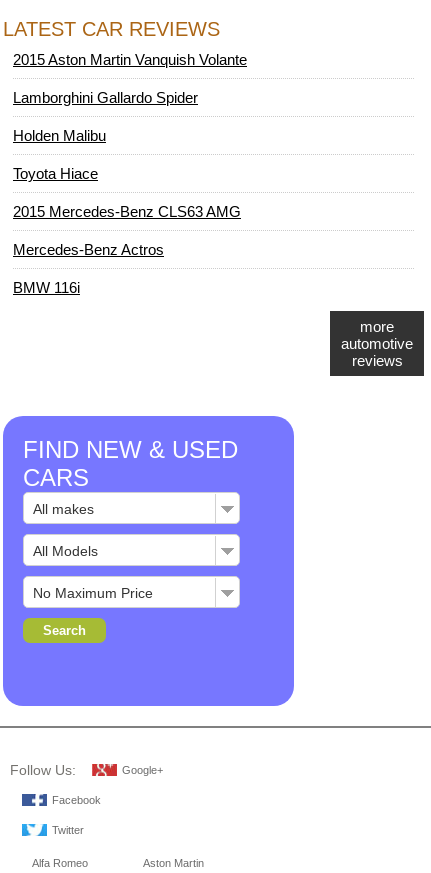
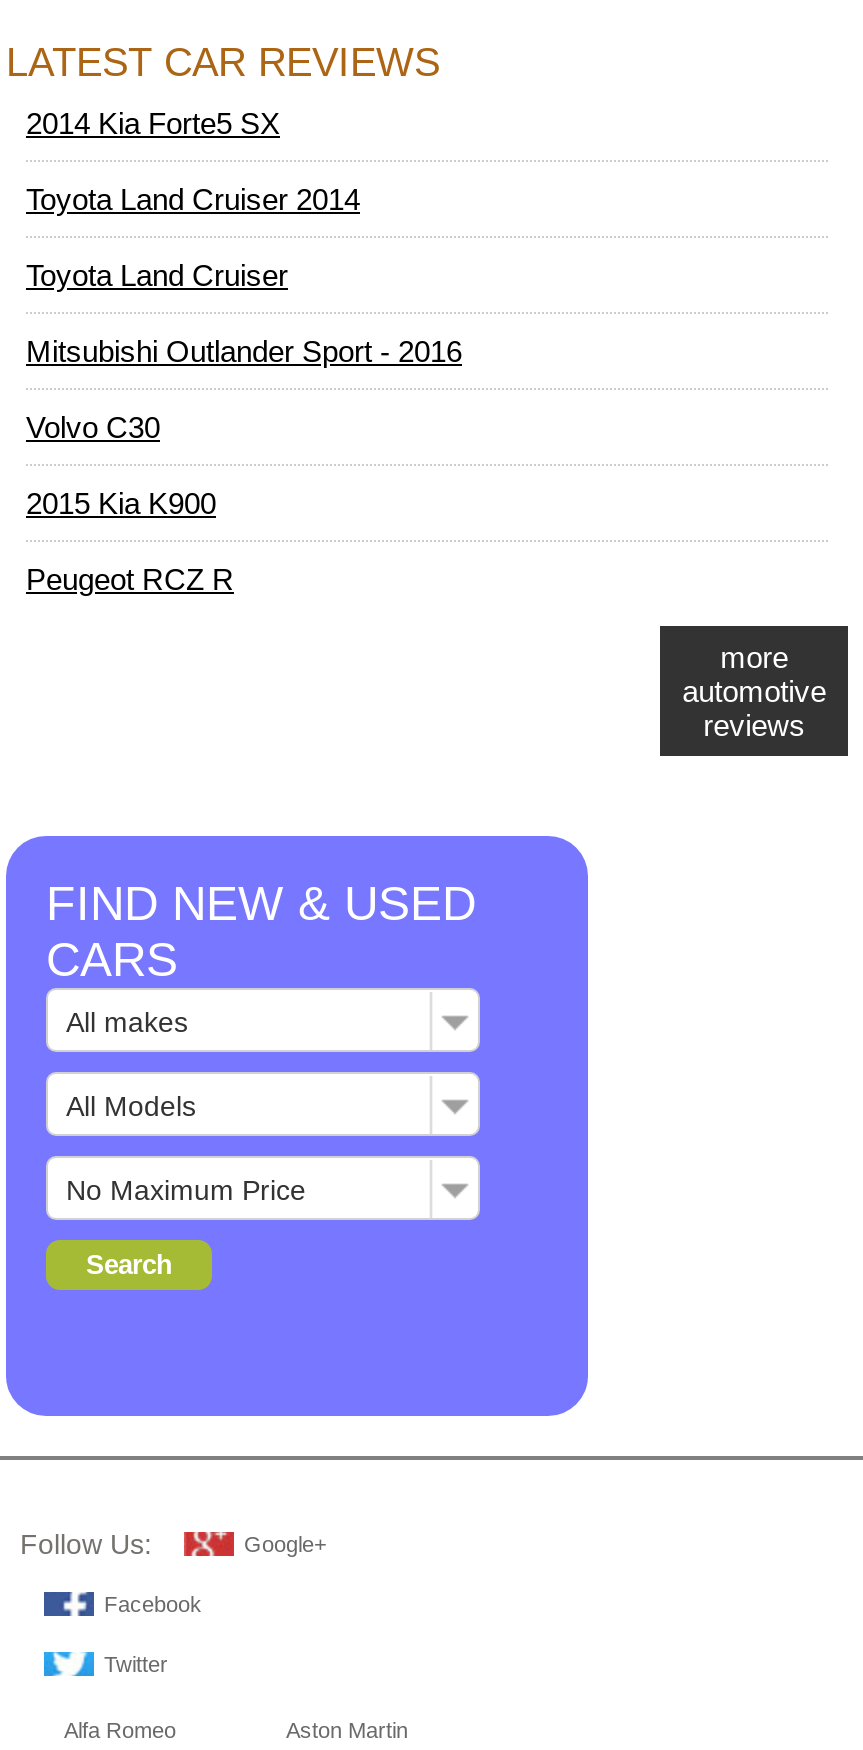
[13,51,247,68] 2015 Aston Martin Vanquish Volante -> [26,107,280,141] 2014 Kia Forte5 SX
[13,89,198,106] Lamborghini Gallardo Spider -> [26,183,360,217] Toyota Land Cruiser 2014
[13,127,106,144] Holden Malibu -> [26,259,288,293] Toyota Land Cruiser
[13,165,98,182] Toyota Hiace -> [26,335,462,369] Mitsubishi Outlander Sport - 2016
[13,203,241,220] 2015 Mercedes-Benz CLS63 AMG -> [26,411,160,445] Volvo C30
[13,241,164,258] Mercedes-Benz Actros -> [26,487,216,521] 2015 Kia K900
[13,279,80,296] BMW 116i -> [26,563,234,597] Peugeot RCZ R

